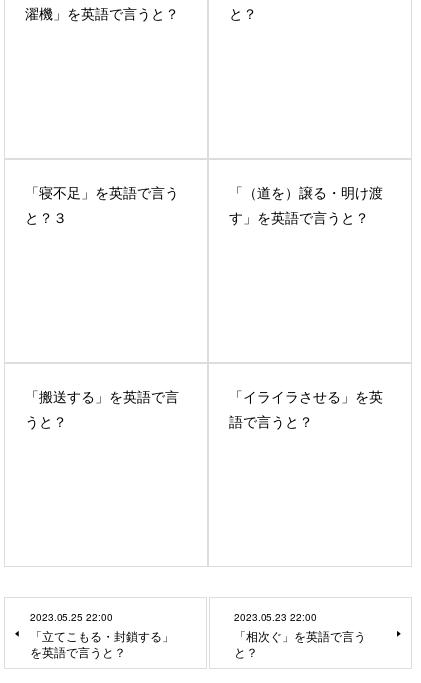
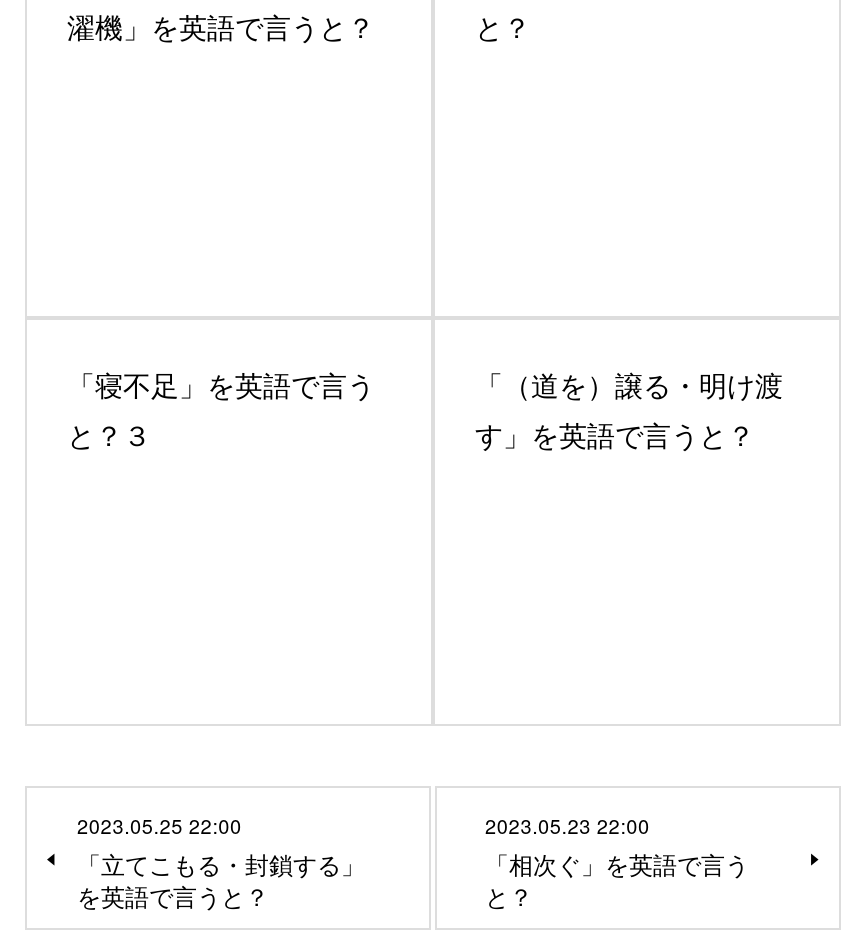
[25,386,179,431] 「搬送する」を英語で言 | うと？ -> none
[229,386,383,431] 「イライラさせる」を英 | 語で言うと？ -> none

